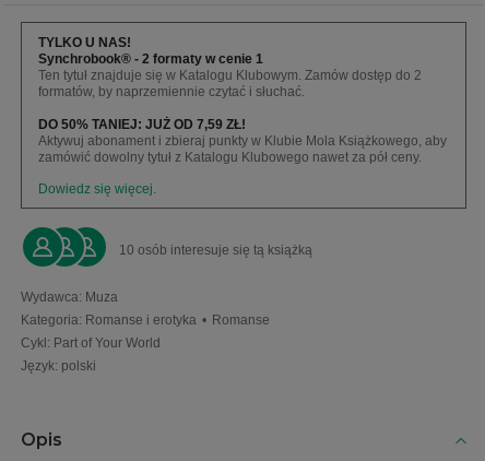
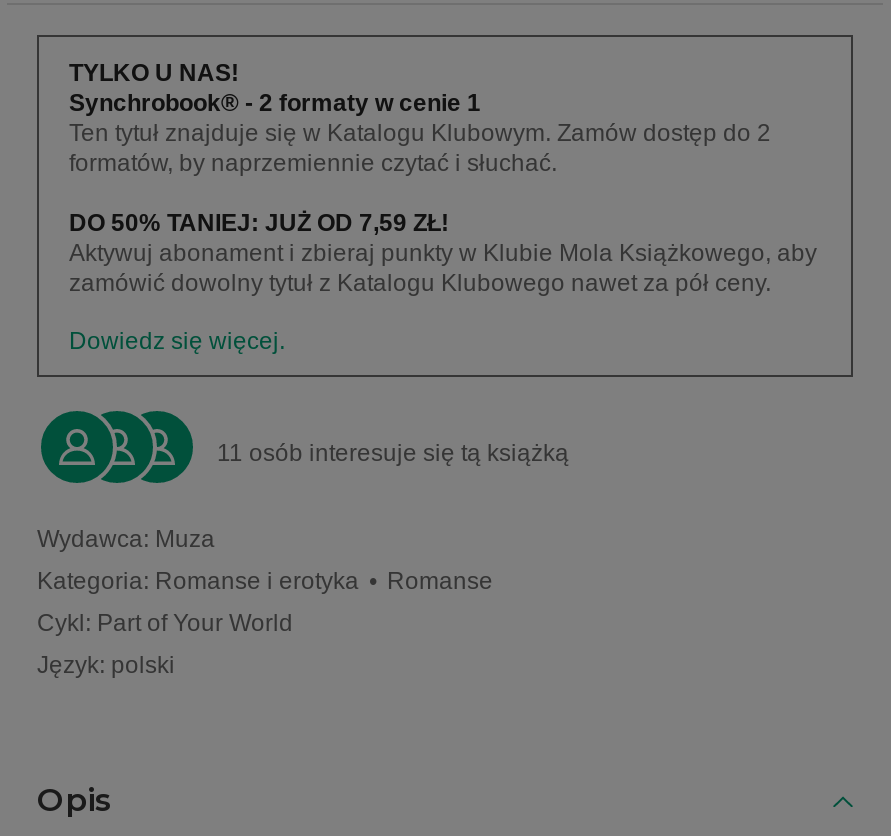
[119,242,312,258] 10 osób interesuje się tą książką -> [217,440,569,468] 11 osób interesuje się tą książką

